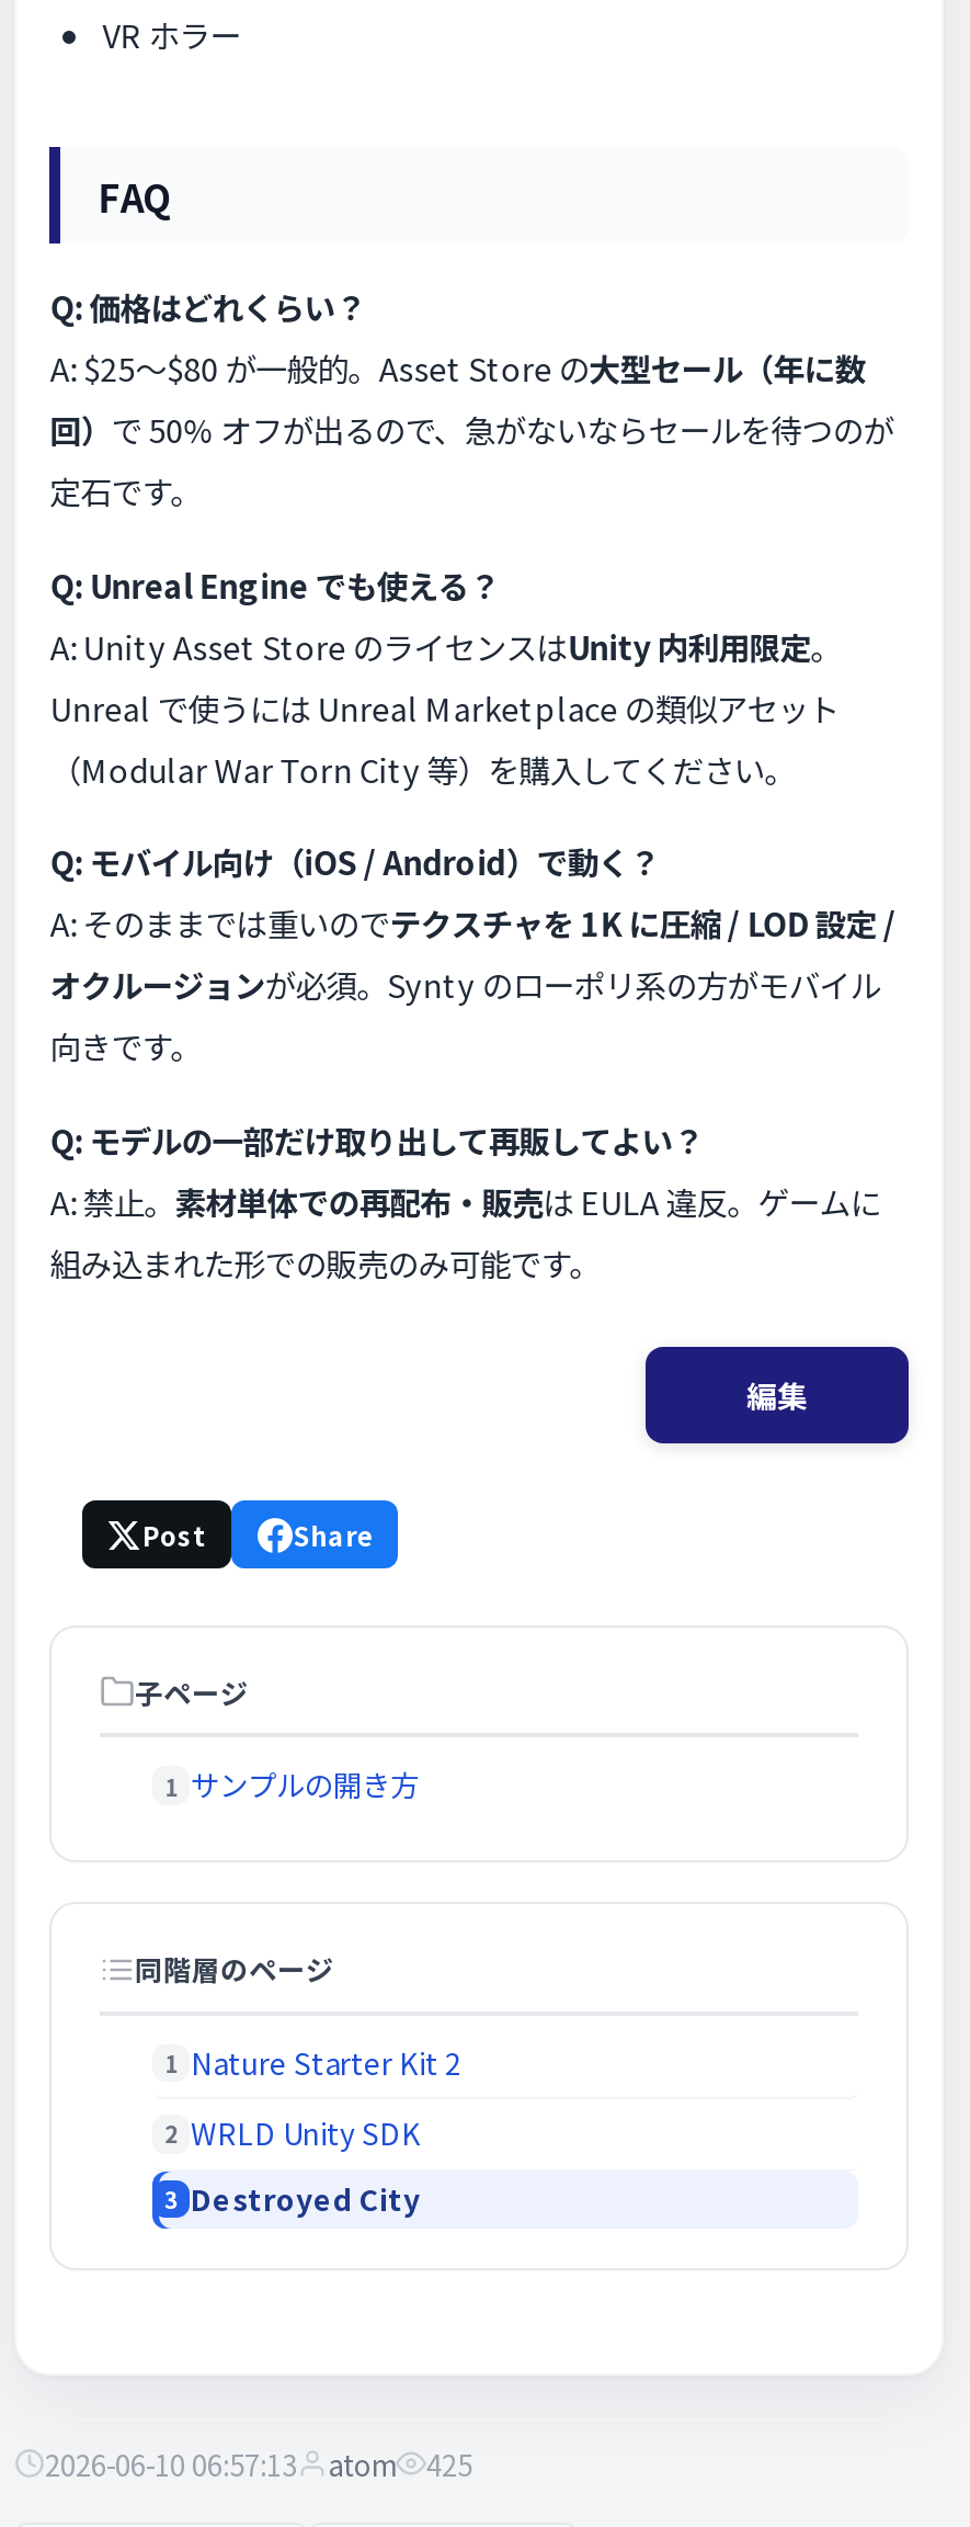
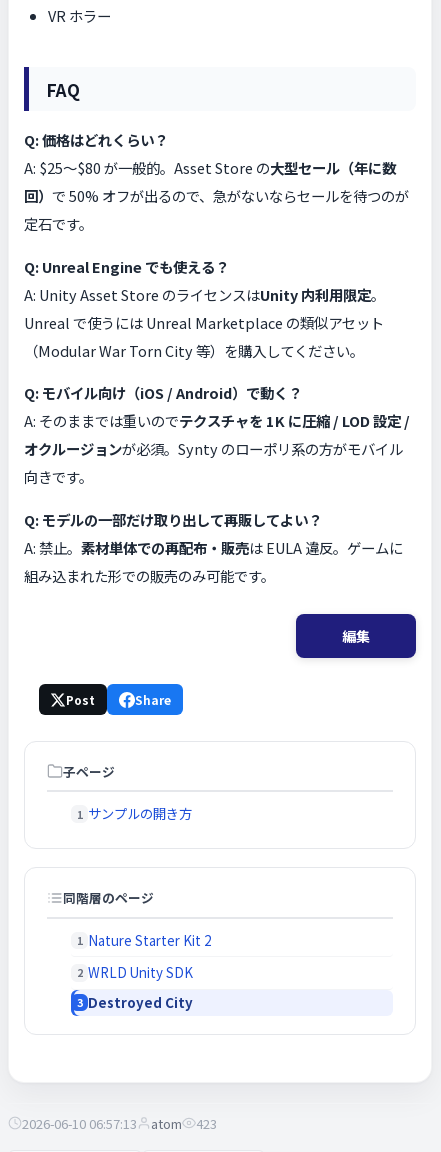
[45,2443,472,2484] 2026-06-10 06:57:13 atom 425 -> [22,1113,217,1132] 2026-06-10 06:57:13 atom 423

